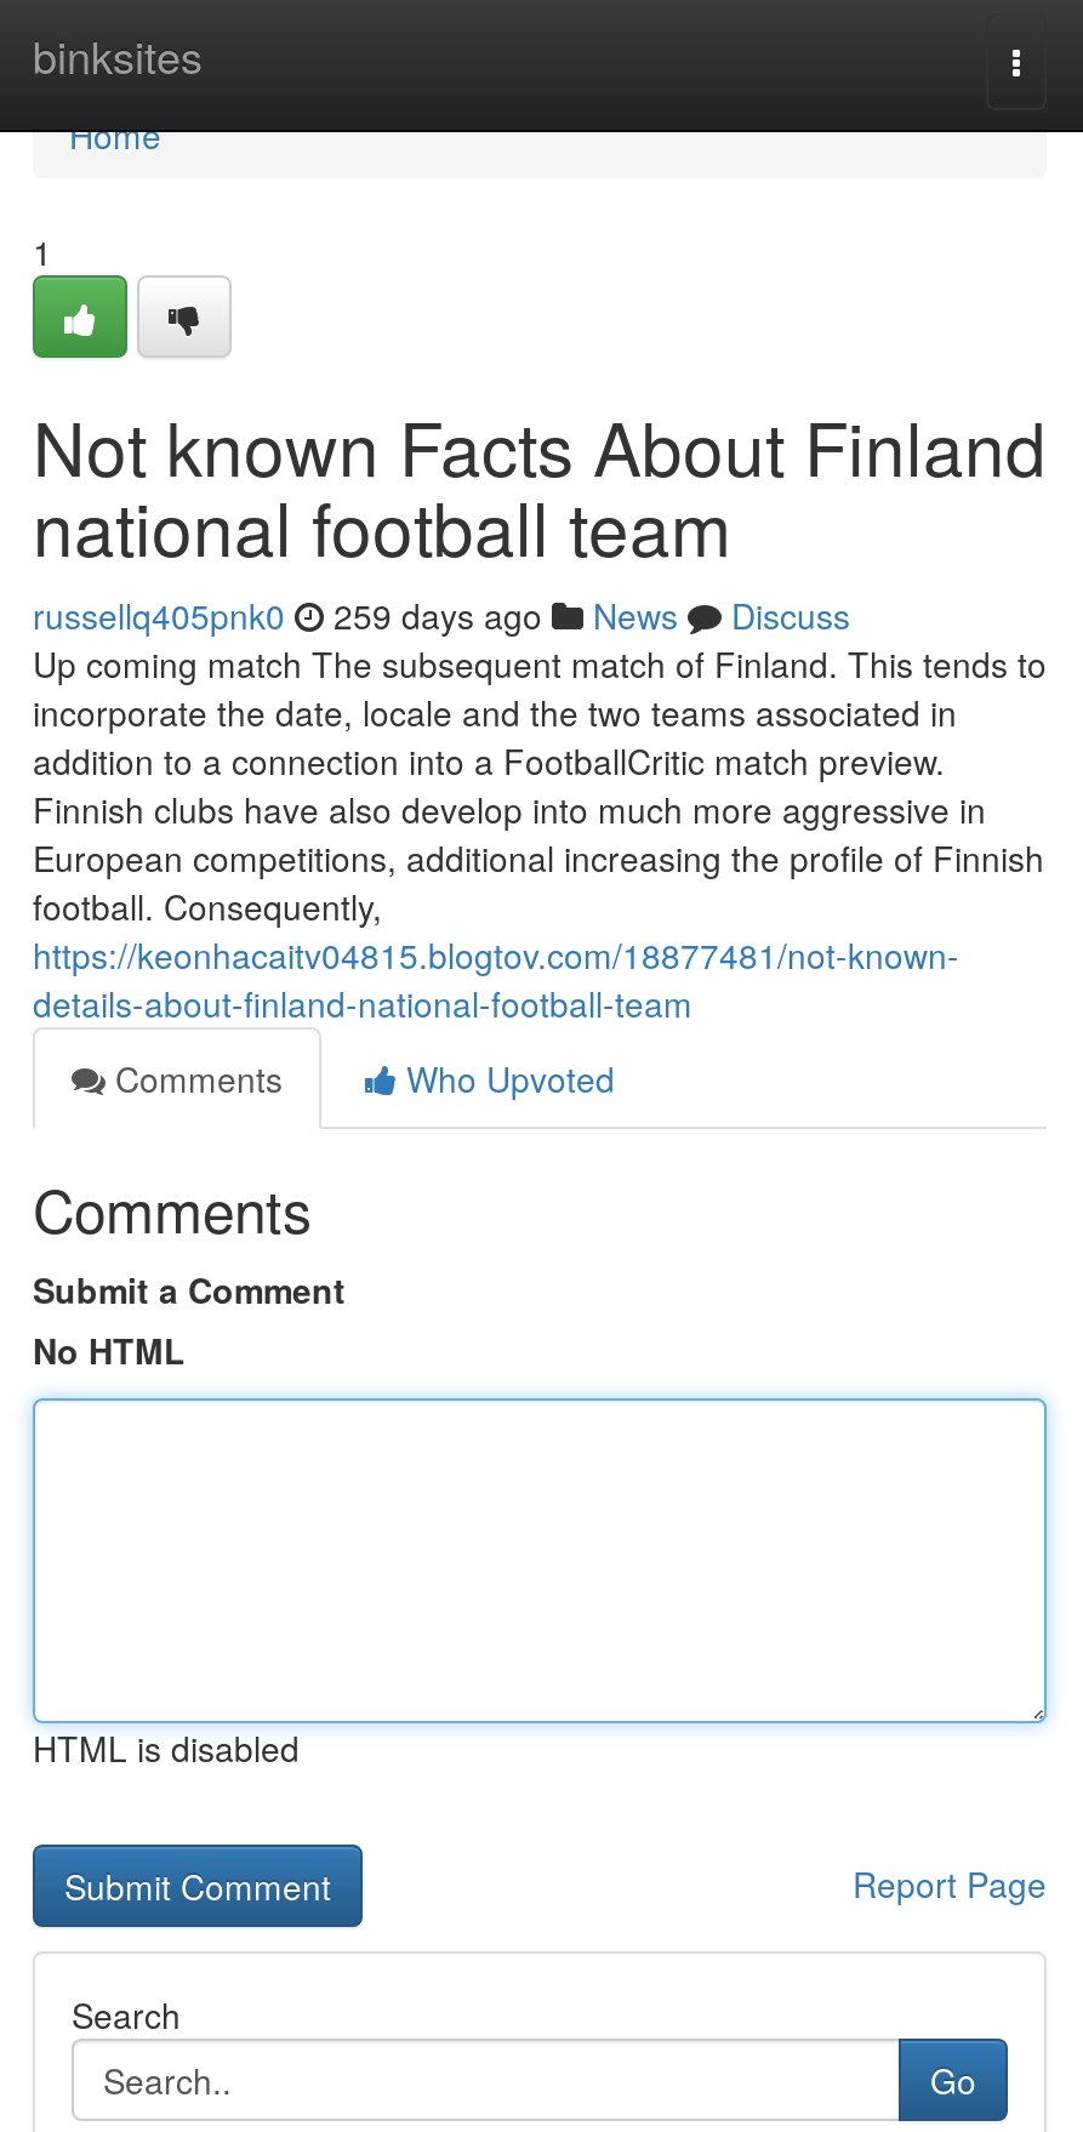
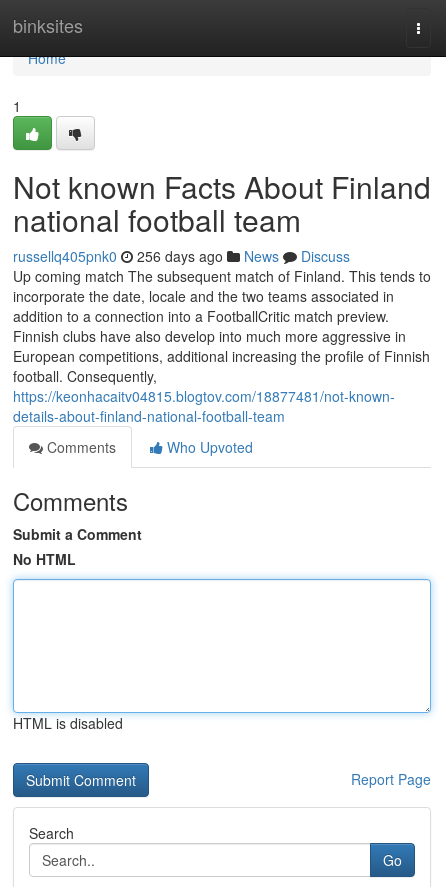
[33,591,850,639] russellq405pnk0 259 days ago News Discuss -> [13,246,350,266] russellq405pnk0 256 days ago News Discuss

